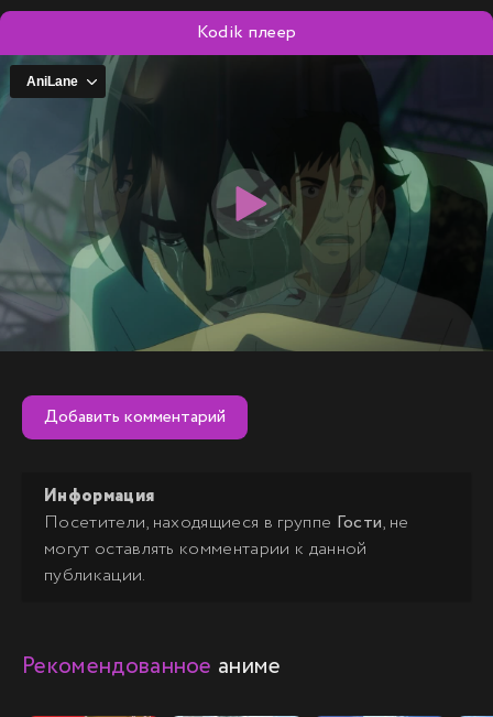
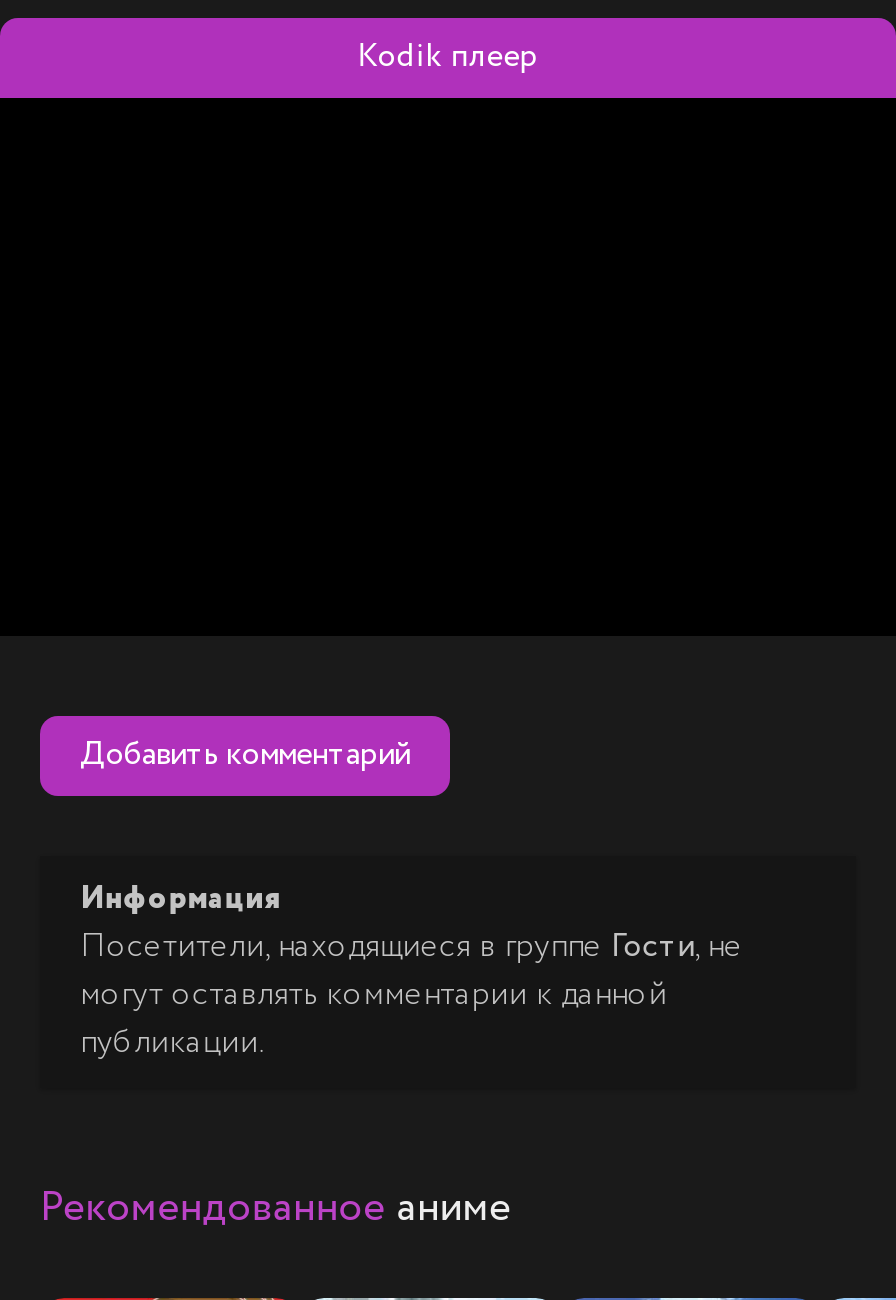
[3,54,490,352] [image] -> none

